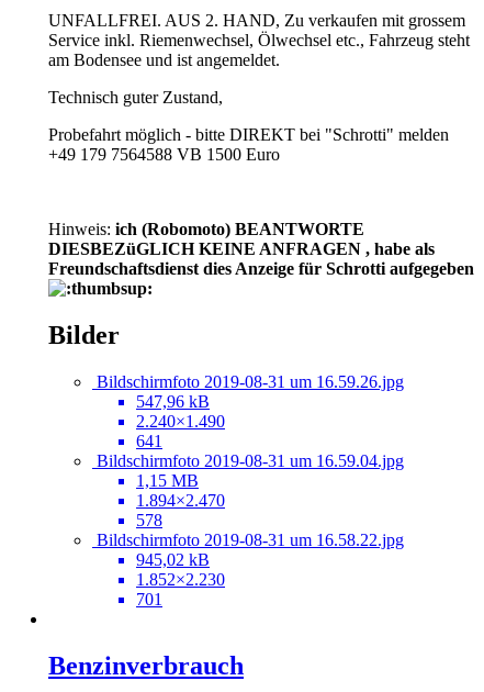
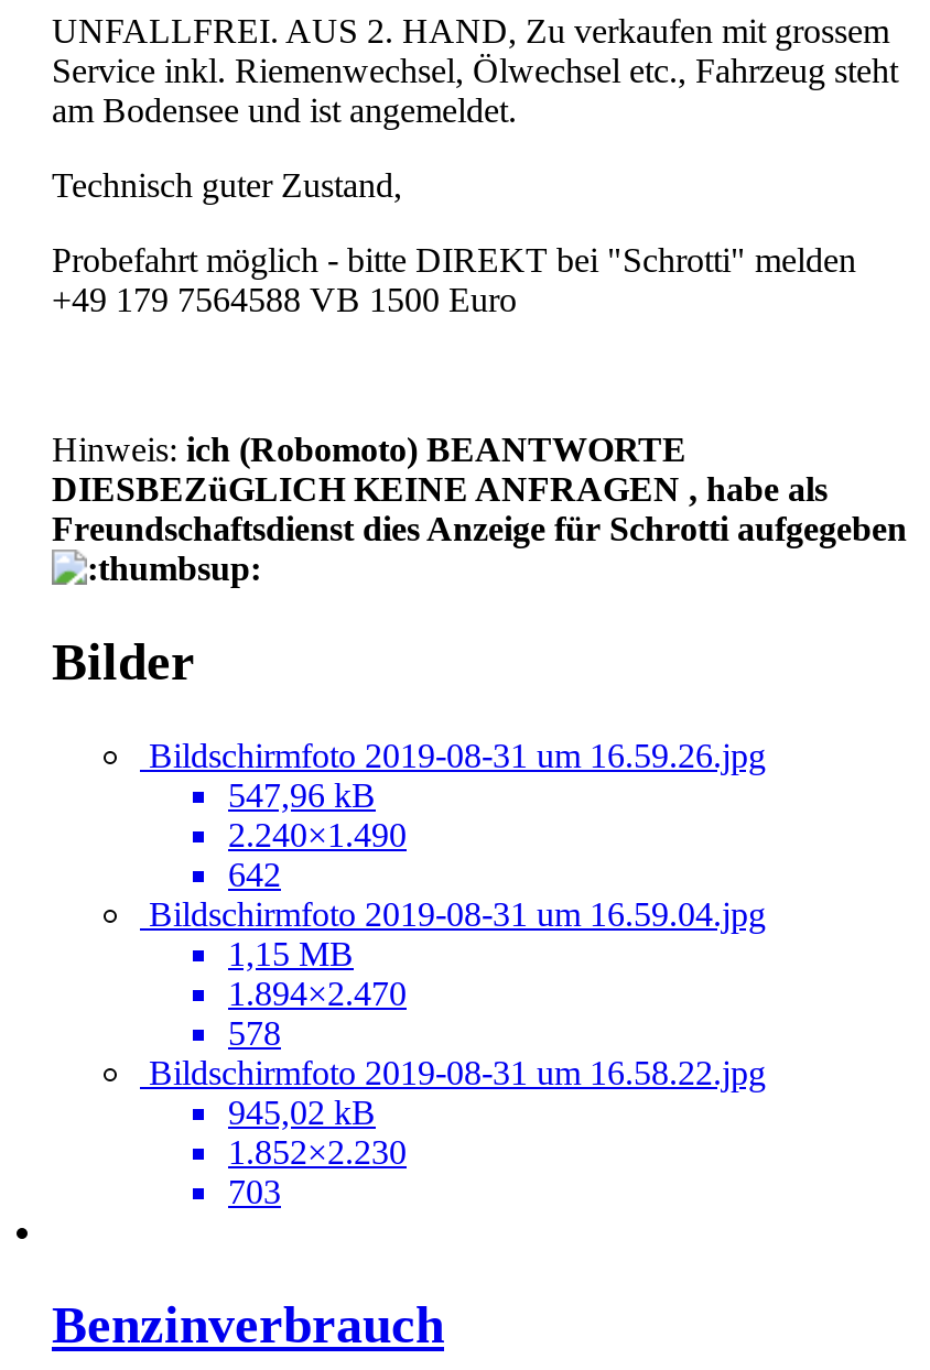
[136,431,162,450] 641 -> [228,855,281,893] 642
[136,590,162,608] 701 -> [228,1172,281,1210] 703

